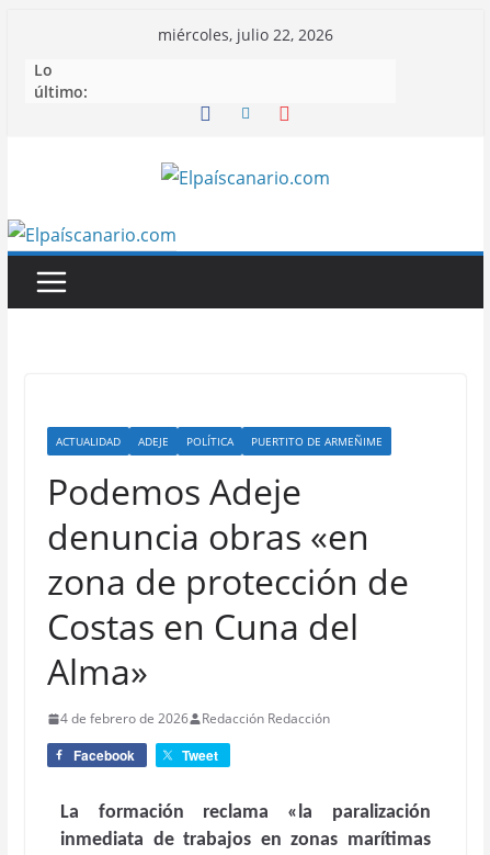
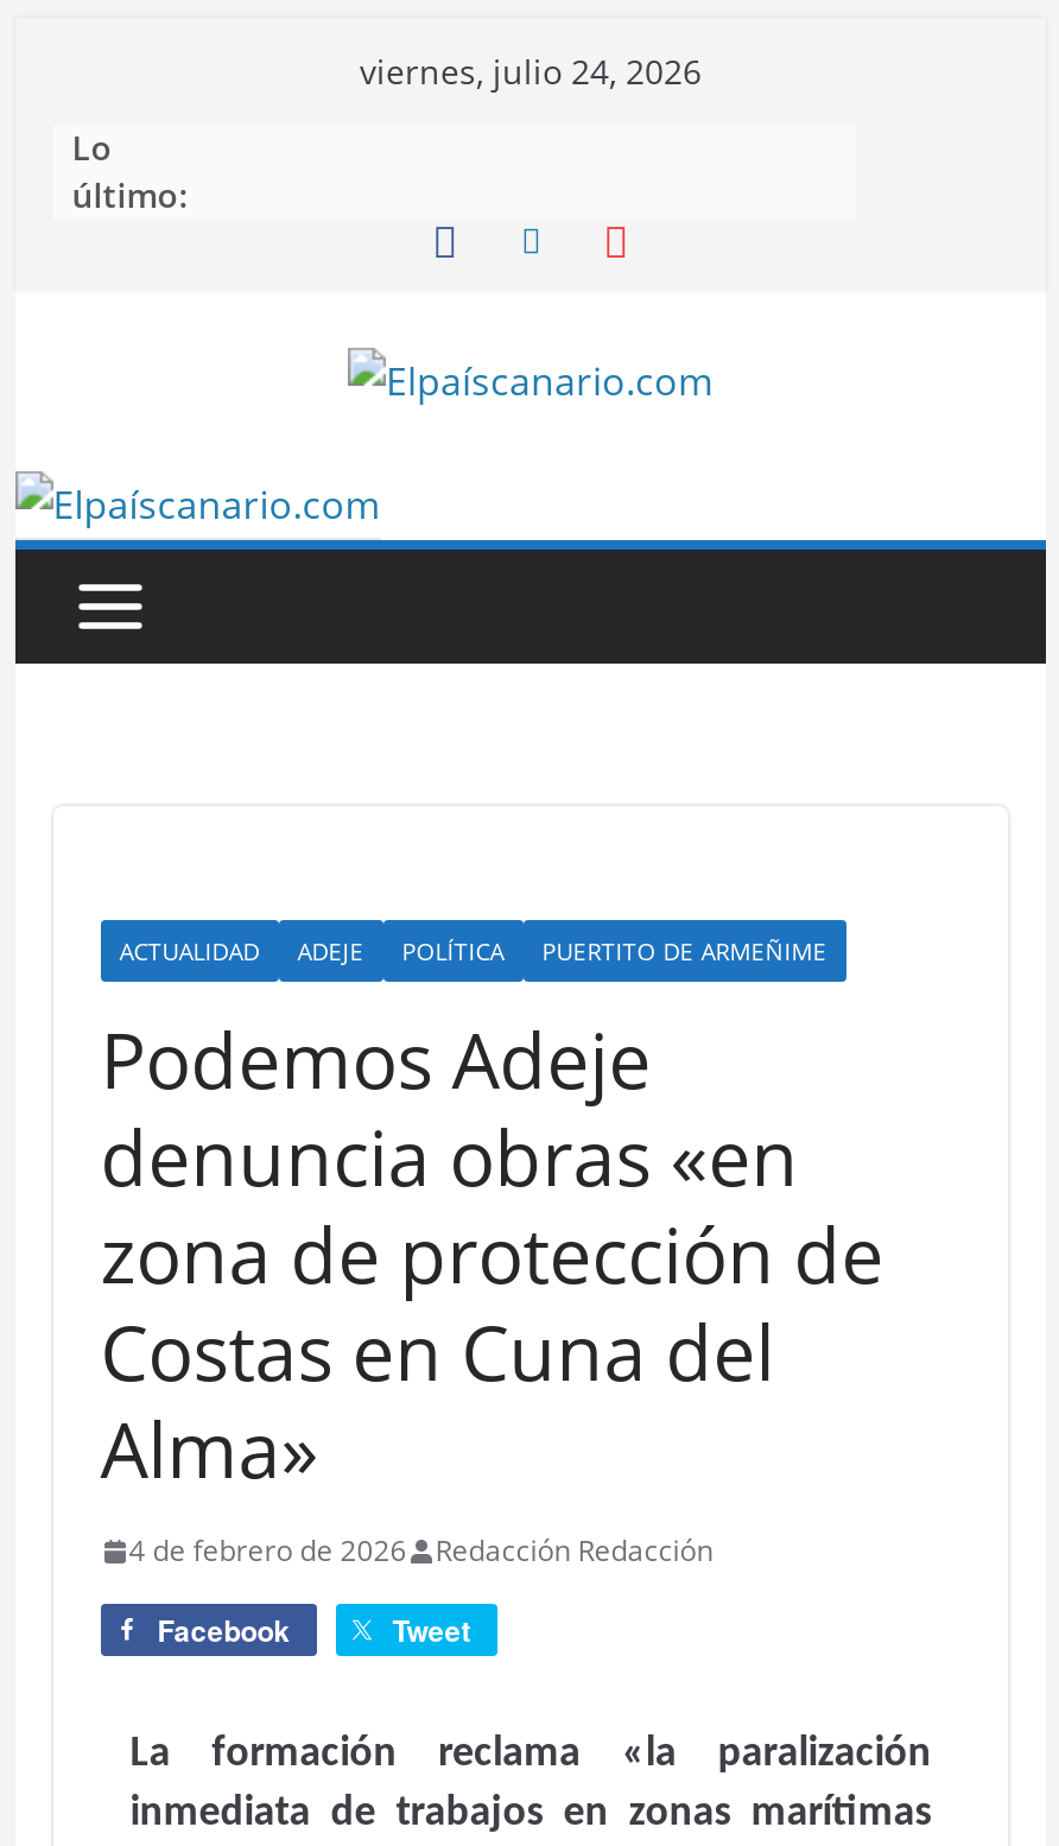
[158,24,333,45] miércoles, julio 22, 2026 -> [360,49,702,94] viernes, julio 24, 2026

